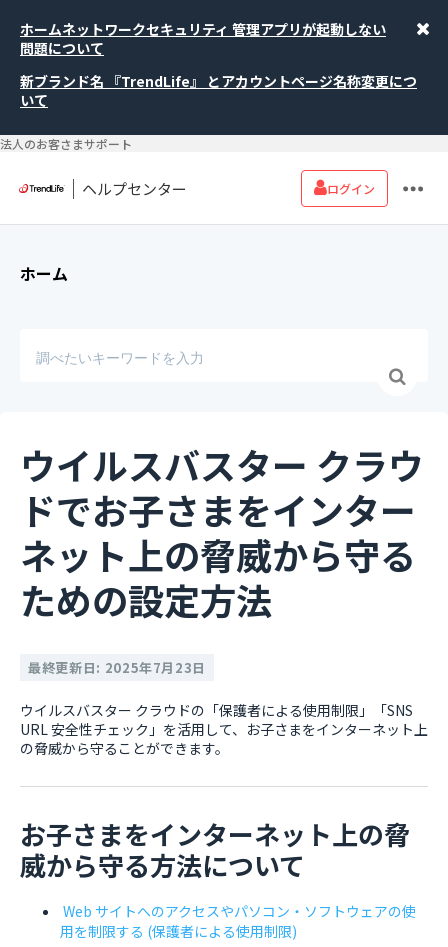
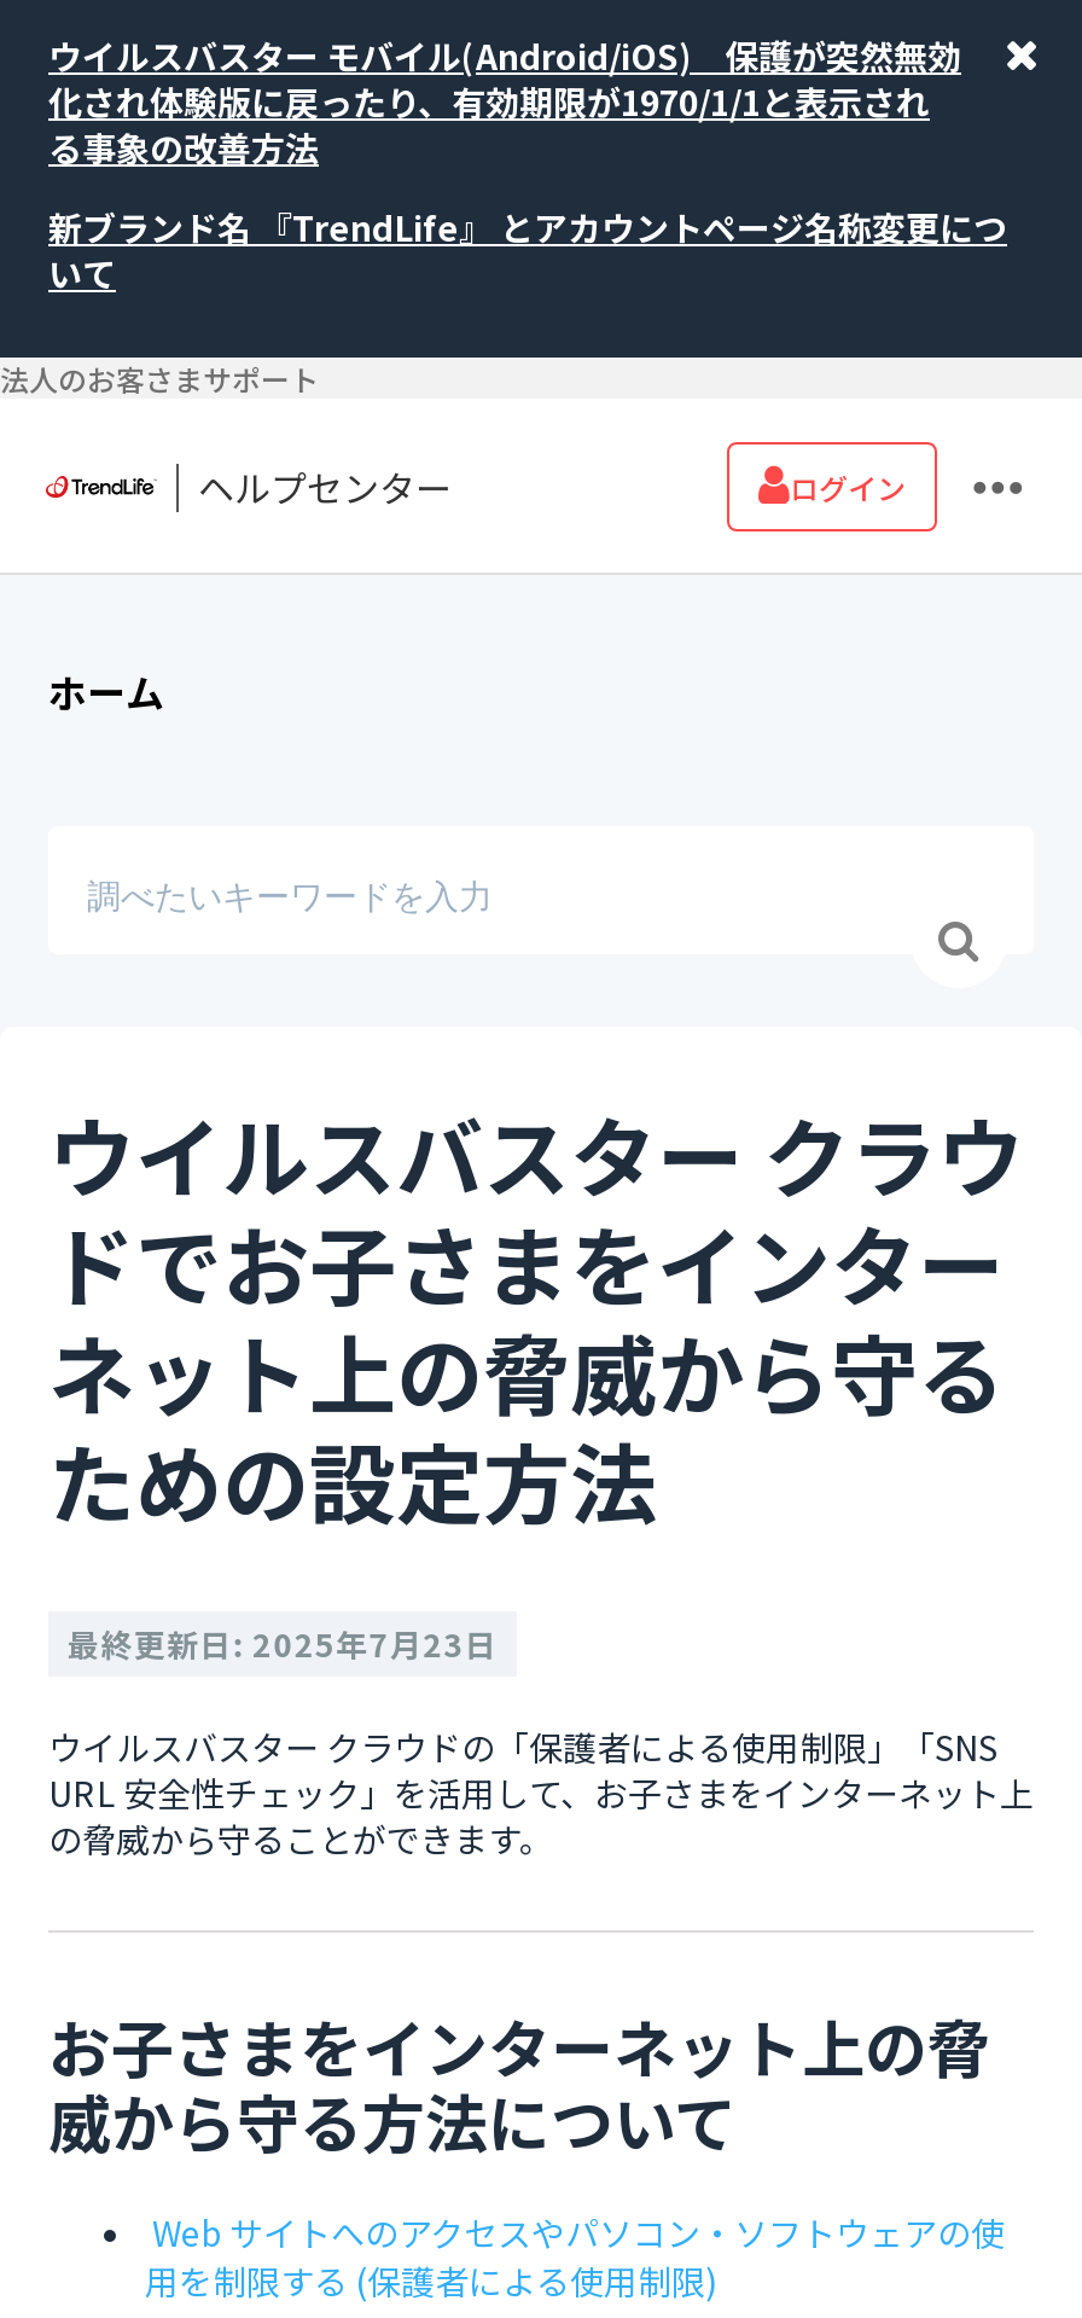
[20,19,386,58] ホームネットワークセキュリティ 管理アプリが起動しない | 問題について -> [48,31,961,172] ウイルスバスター モバイル(Android/iOS) 保護が突然無効 | 化され体験版に戻ったり、有効期限が1970/1/1と表示され | る事象の改善方法

